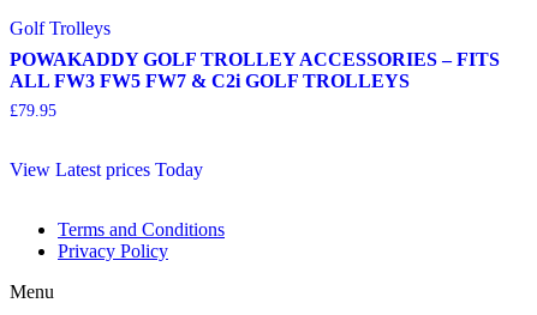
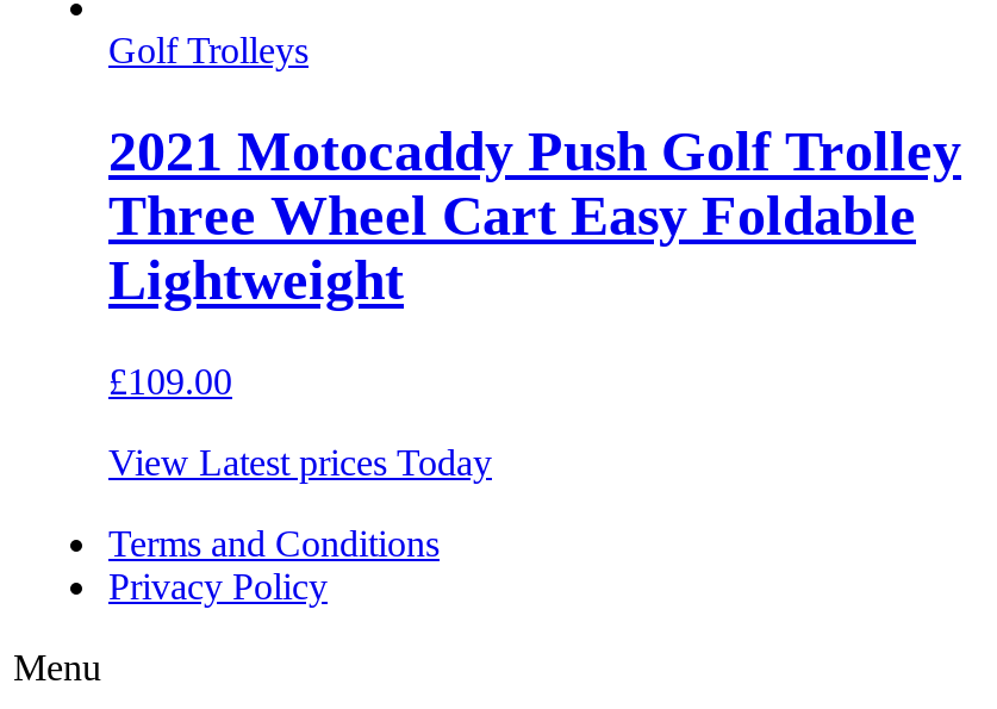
[10,49,500,91] POWAKADDY GOLF TROLLEY ACCESSORIES – FITS | ALL FW3 FW5 FW7 & C2i GOLF TROLLEYS -> [108,120,961,311] 2021 Motocaddy Push Golf Trolley | Three Wheel Cart Easy Foldable | Lightweight
[10,102,56,120] £79.95 -> [108,361,232,401] £109.00
moved [10,159,203,180] -> [108,442,492,482]: View Latest prices Today

